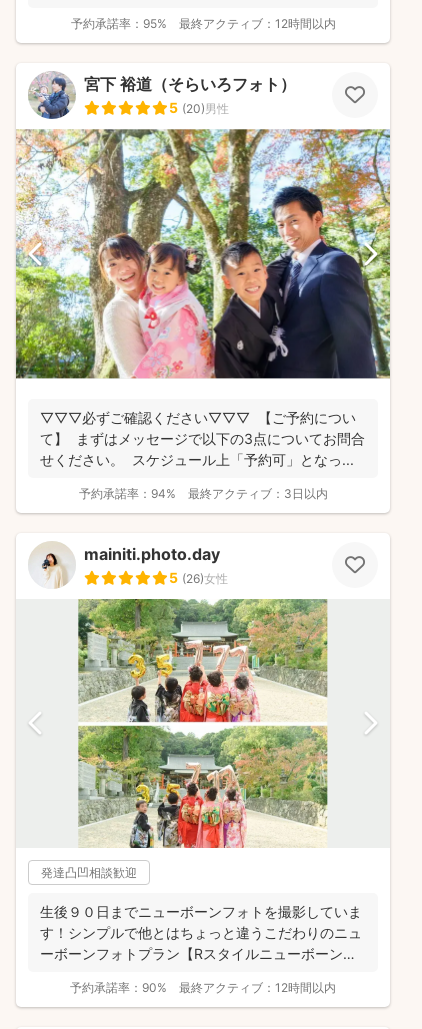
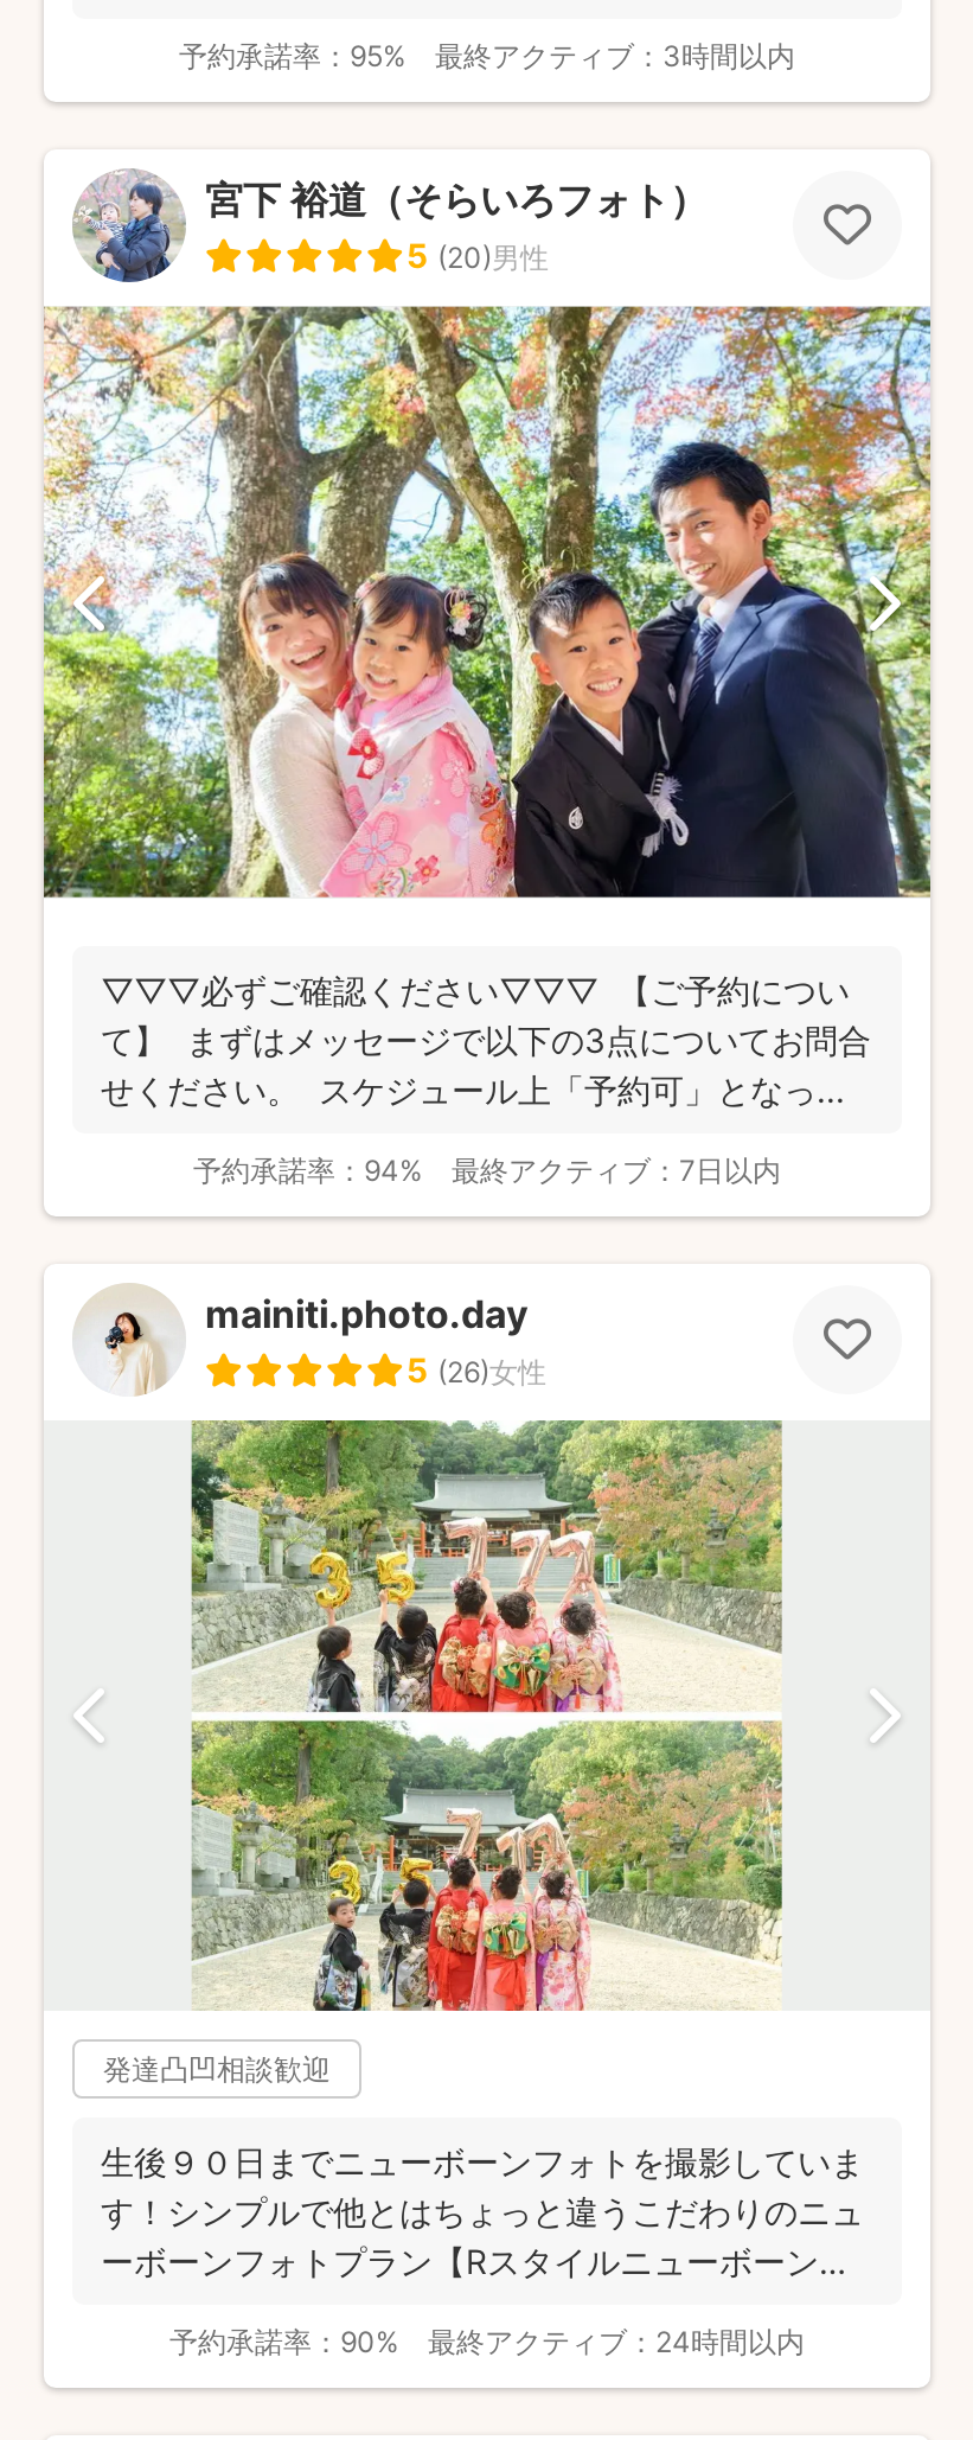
[178,16,335,31] 最終アクティブ：12時間以内 -> [435,39,795,74] 最終アクティブ：3時間以内
[187,486,327,501] 最終アクティブ：3日以内 -> [452,1151,781,1187] 最終アクティブ：7日以内
[179,980,336,995] 最終アクティブ：12時間以内 -> [428,2324,805,2359] 最終アクティブ：24時間以内

